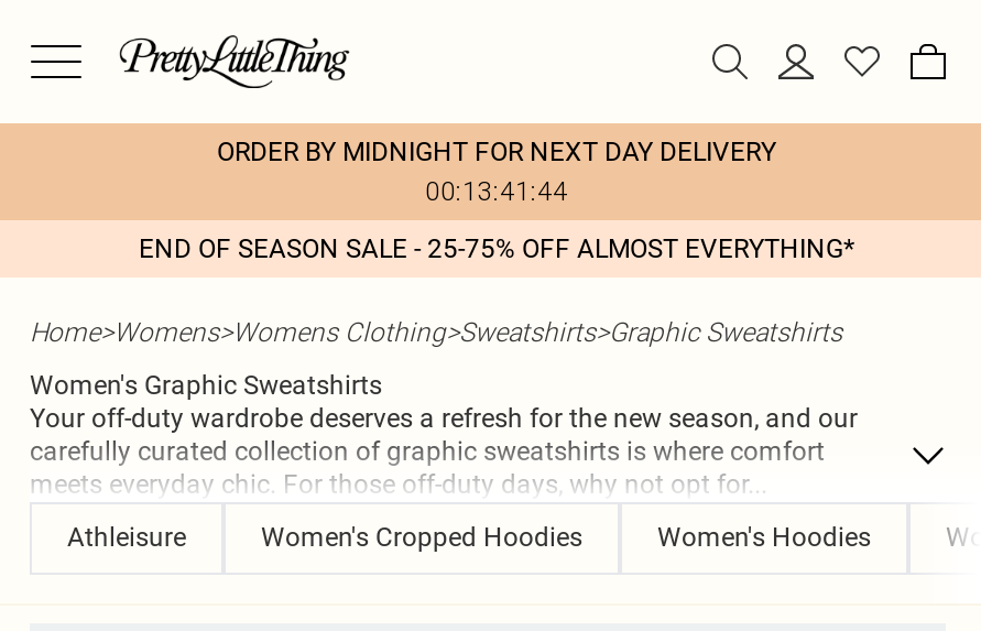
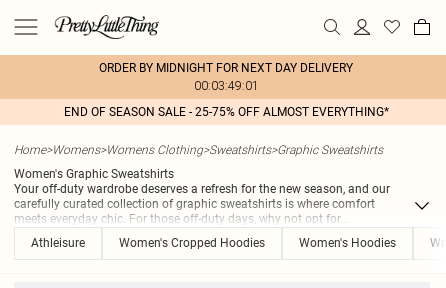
[425,174,568,207] 00:13:41:44 -> [193,78,258,93] 00:03:49:01

